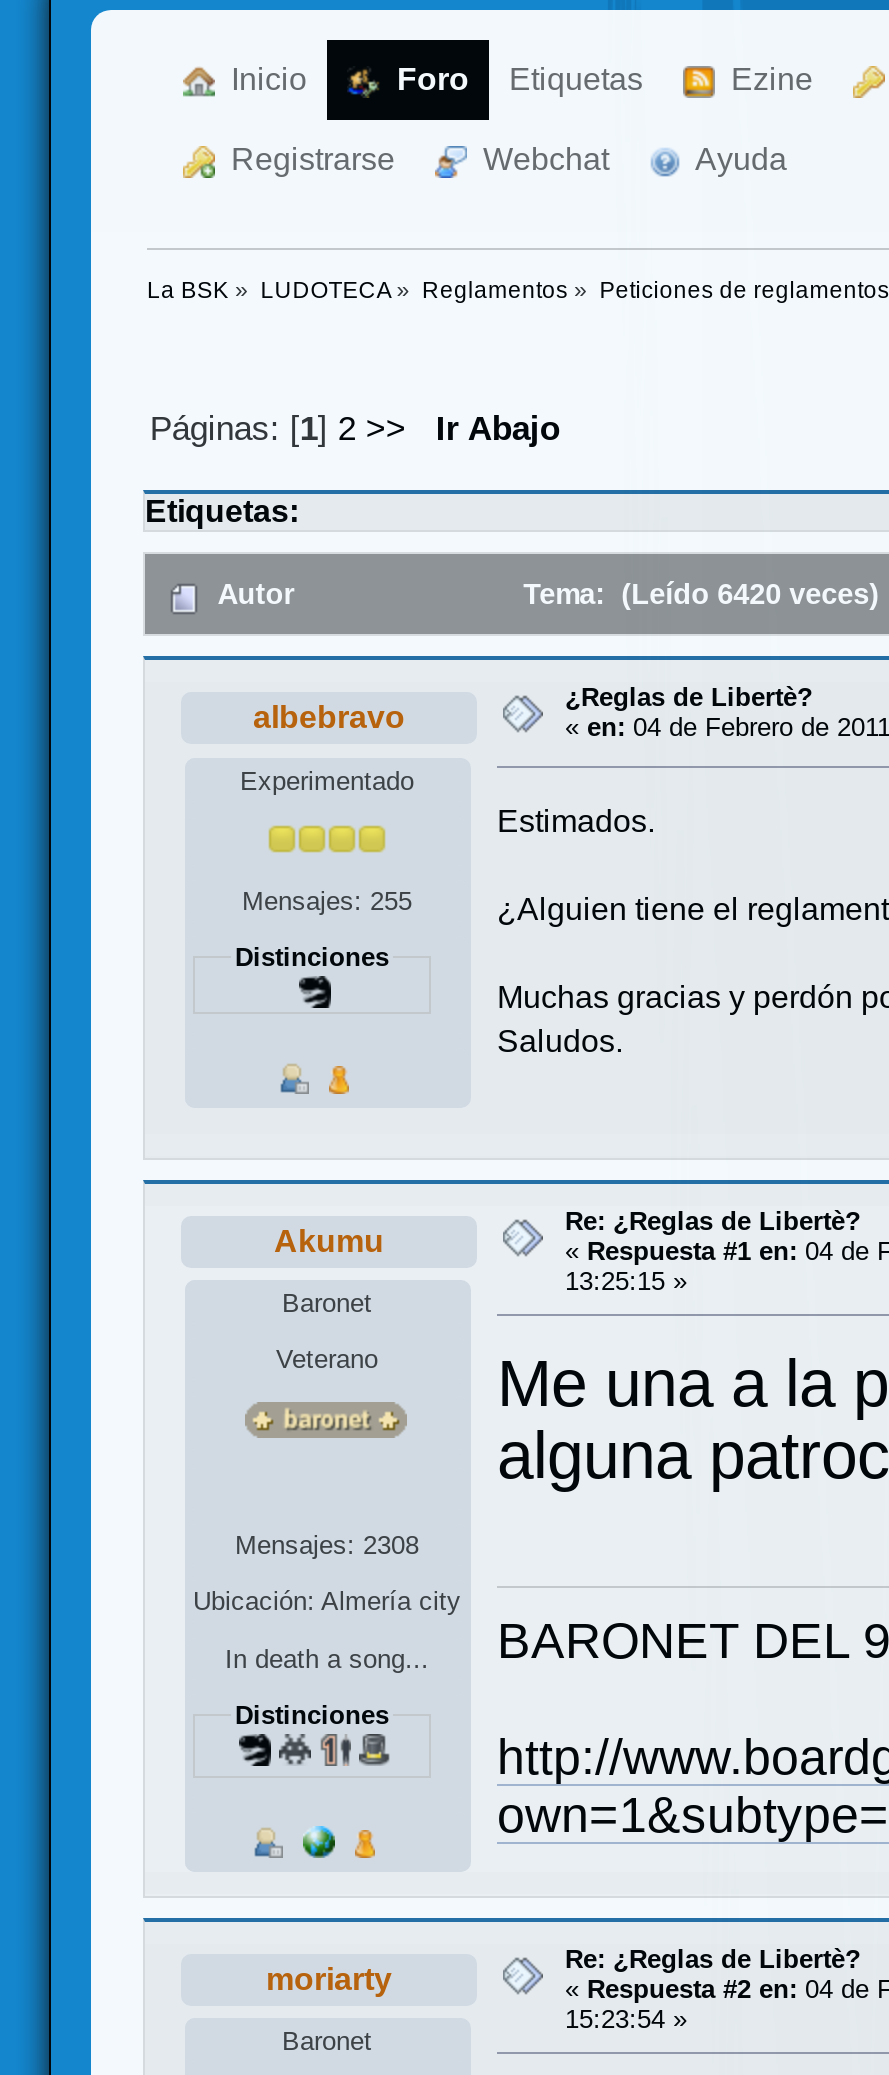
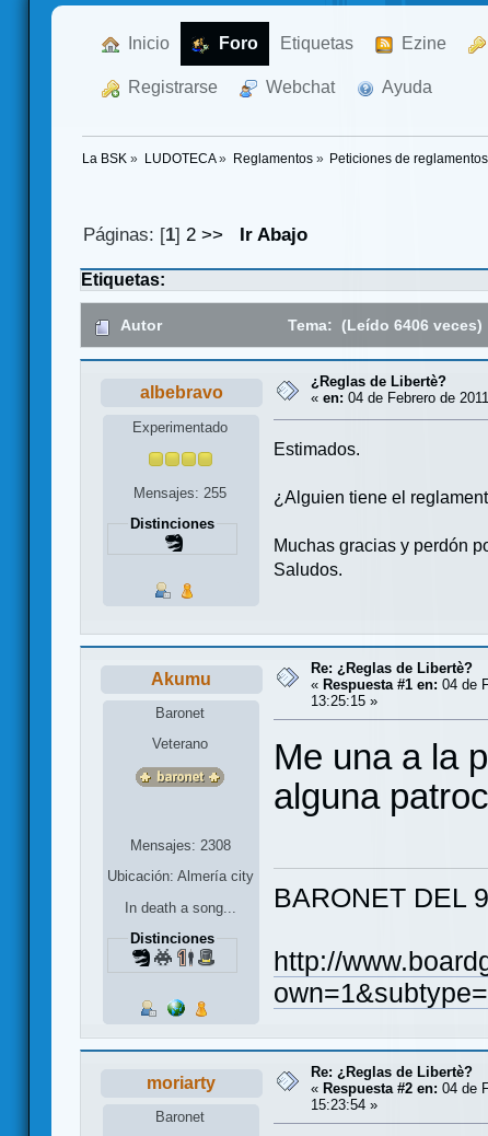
[515,579,879,611] Tema: (Leído 6420 veces) -> [283,317,483,334] Tema: (Leído 6406 veces)

